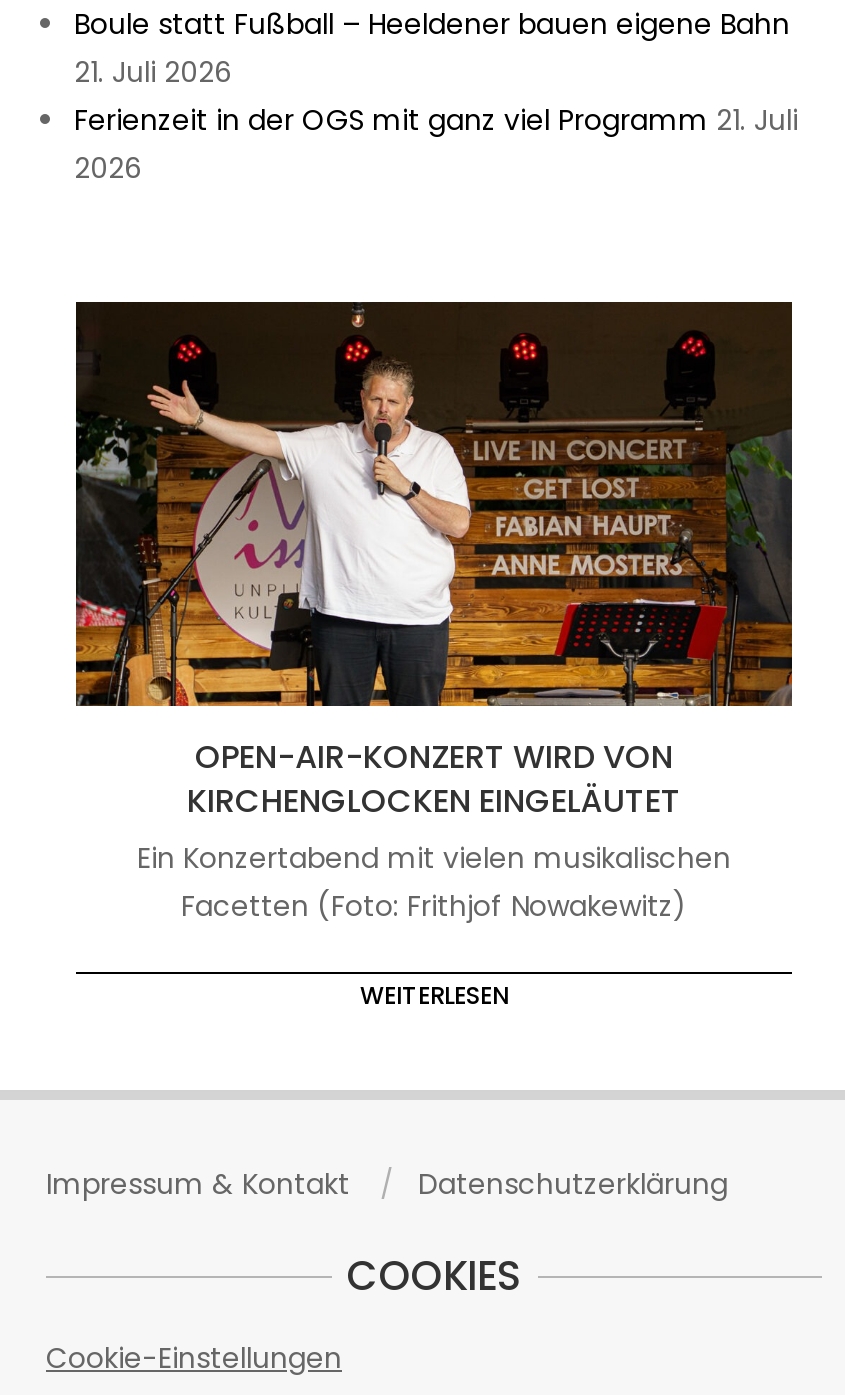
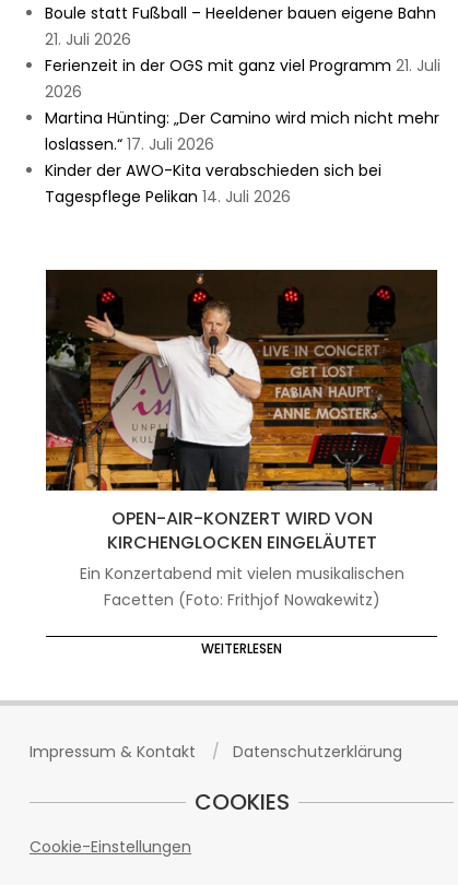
none -> [45,107,439,208] Martina Hünting: „Der Camino wird mich nicht mehr | loslassen.“ 17. Juli 2026 | Kinder der AWO-Kita verabschieden sich bei | Tagespflege Pelikan 14. Juli 2026

